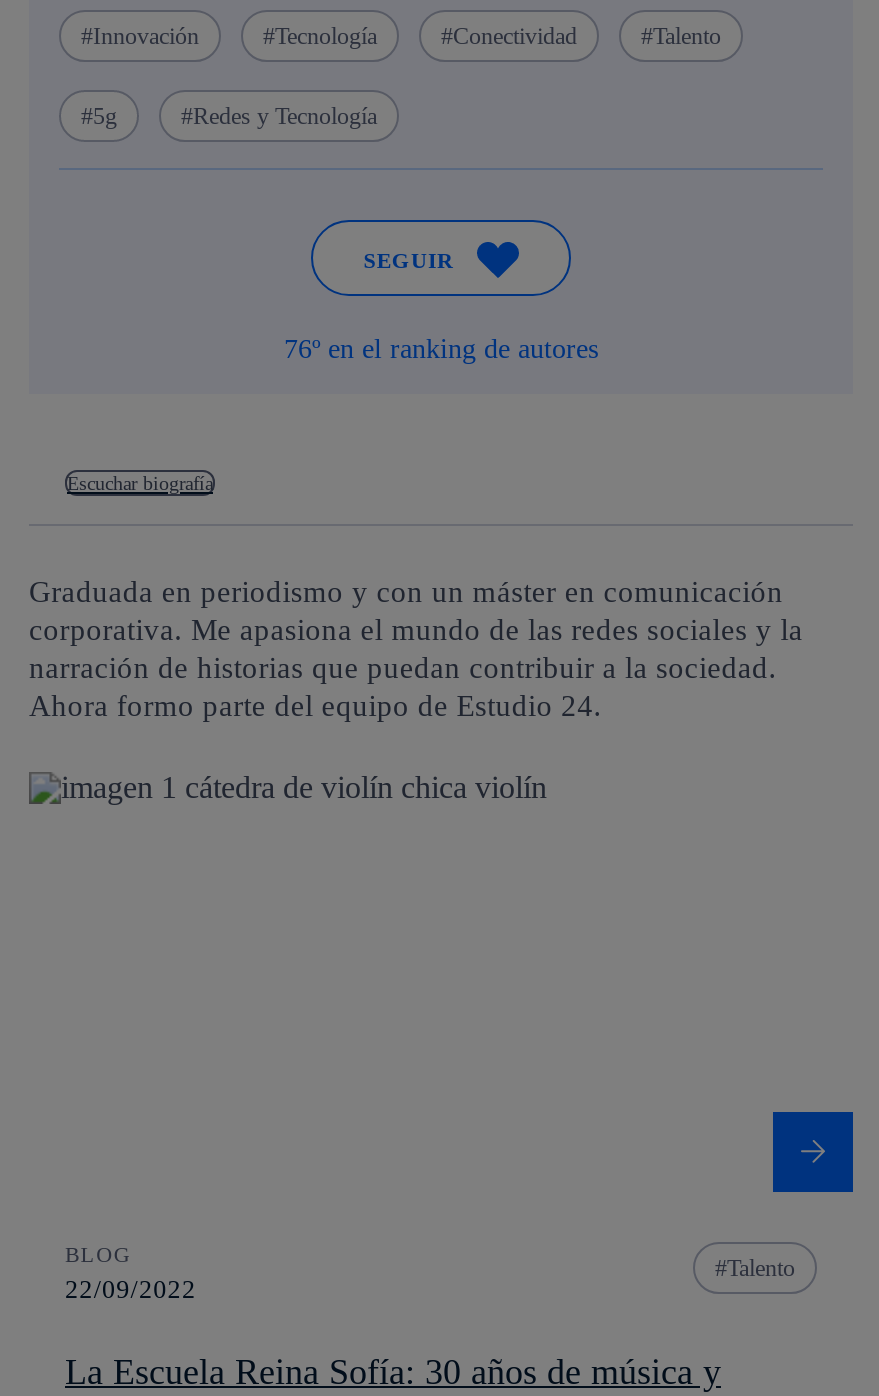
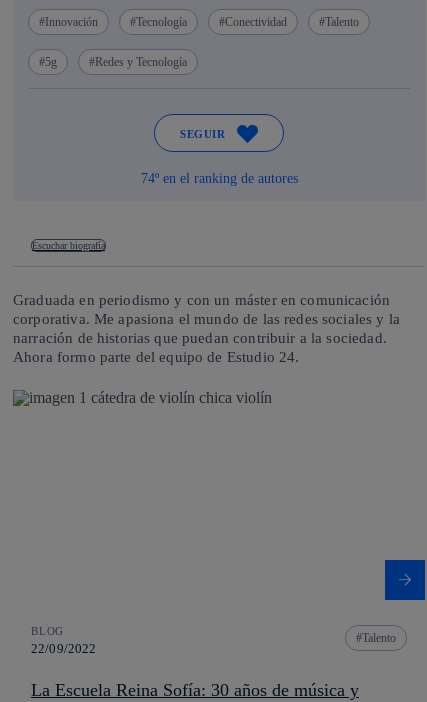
[284,334,598,364] 76º en el ranking de autores -> [140,171,297,186] 74º en el ranking de autores

